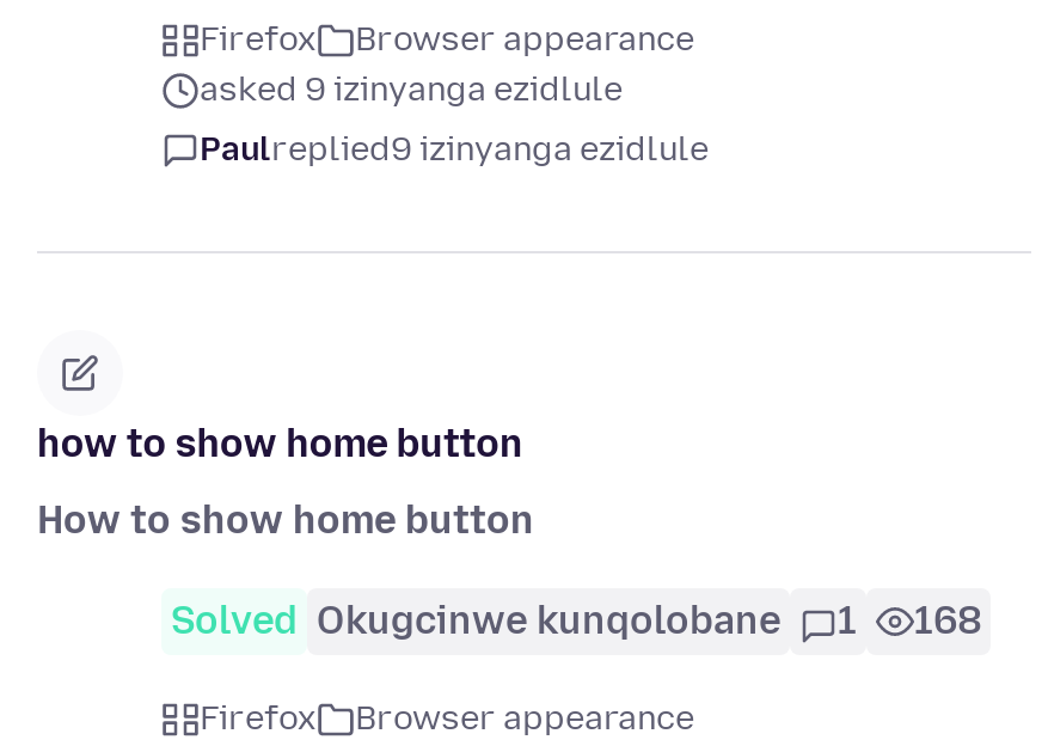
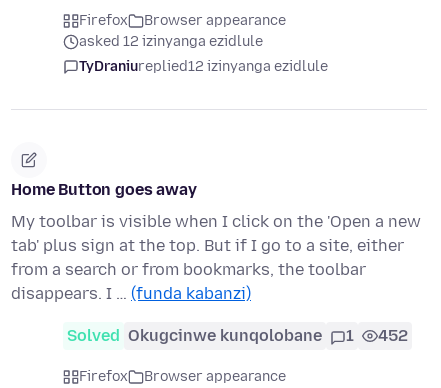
[200,71,623,111] asked 9 izinyanga ezidlule -> [79,33,263,50] asked 12 izinyanga ezidlule
[200,130,709,171] Paulreplied9 izinyanga ezidlule -> [79,58,328,75] TyDraniureplied12 izinyanga ezidlule
[37,422,523,467] how to show home button -> [11,180,197,199] Home Button goes away
[37,499,534,544] How to show home button -> [11,212,421,303] My toolbar is visible when I click on the 'Open a new | tab' plus sign at the top. But if I go to a site, either | from a search or from bookmarks, the toolbar | disappears. I … (funda kabanzi)
[171,599,981,644] Solved Okugcinwe kunqolobane 1 168 -> [67,326,408,345] Solved Okugcinwe kunqolobane 1 452

